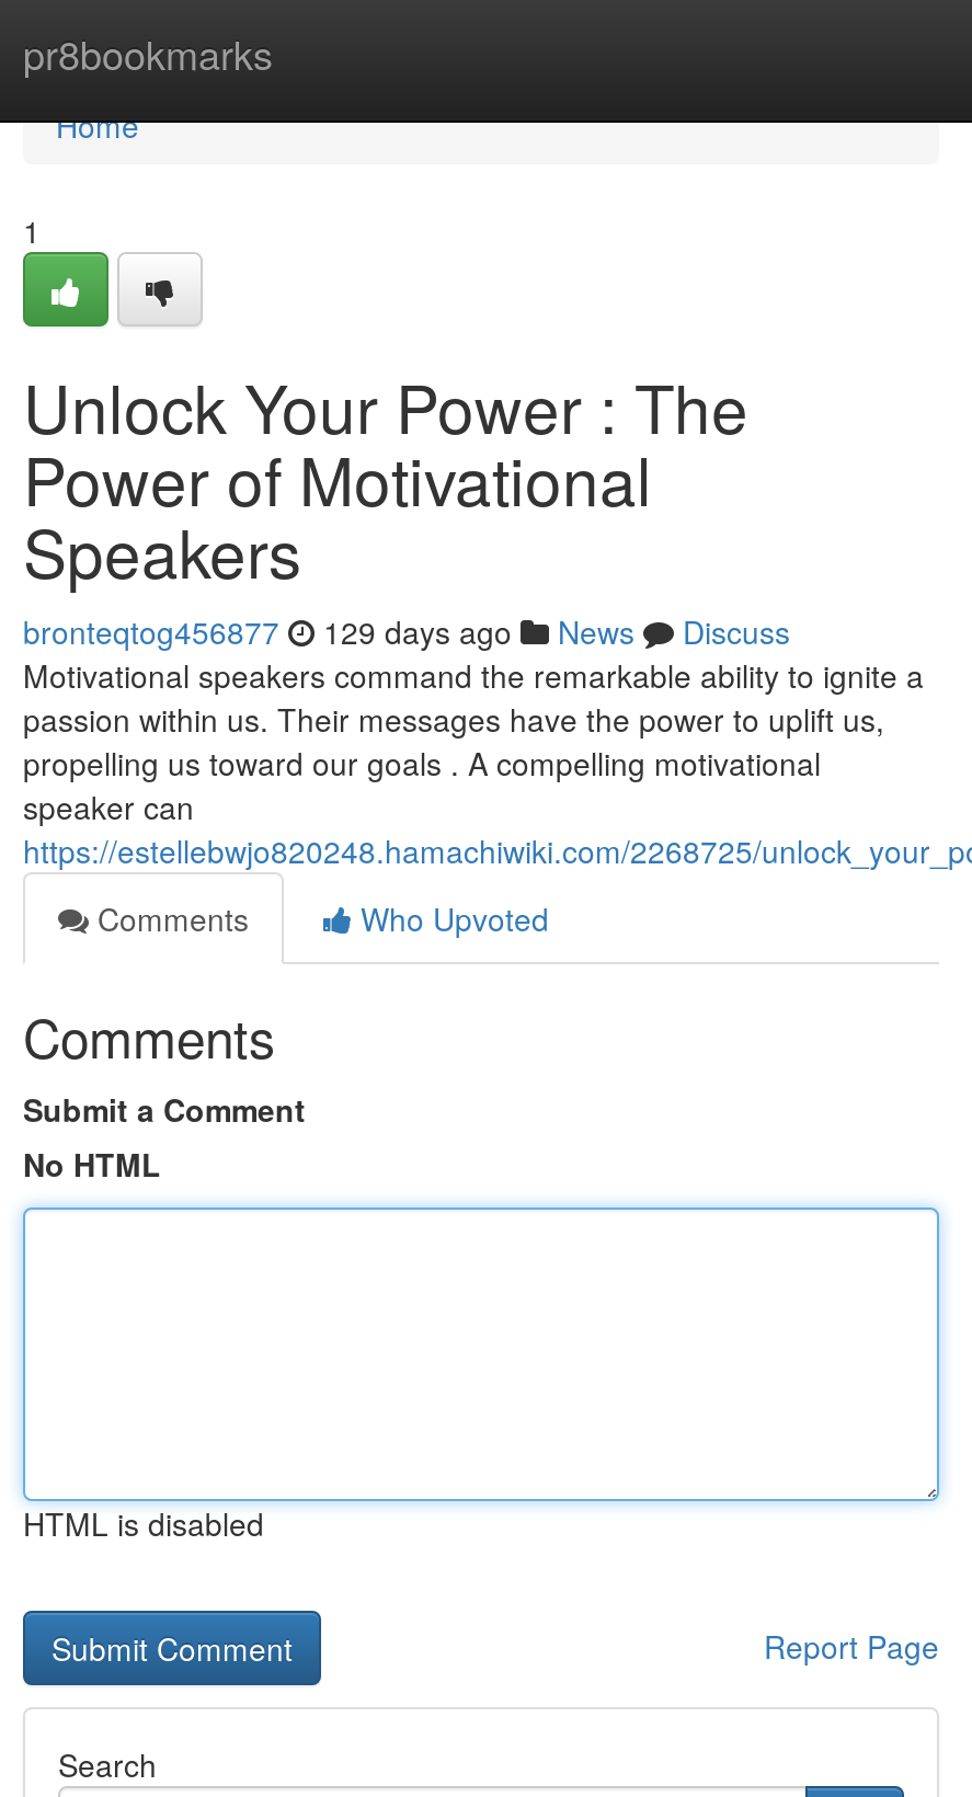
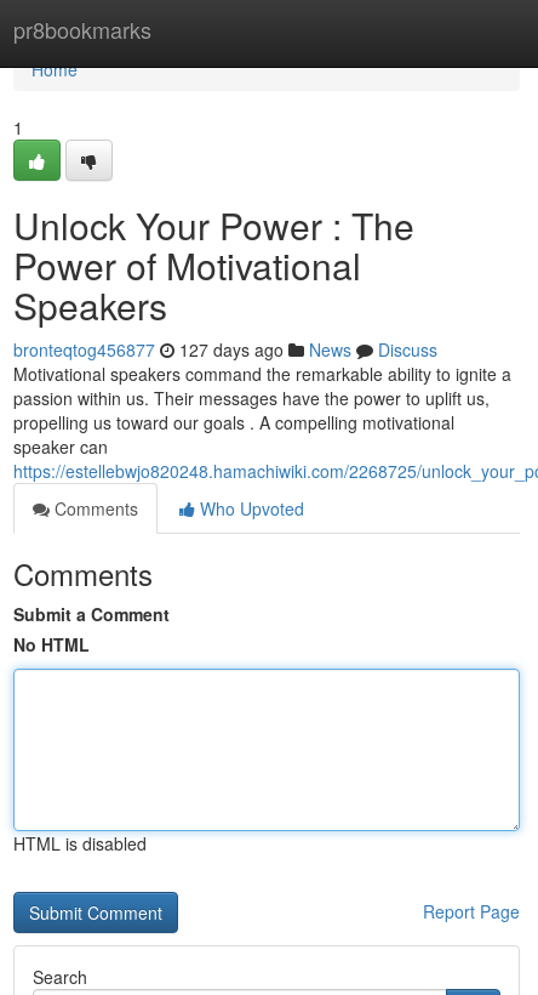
[23,609,790,653] bronteqtog456877 129 days ago News Discuss -> [13,337,437,362] bronteqtog456877 127 days ago News Discuss

